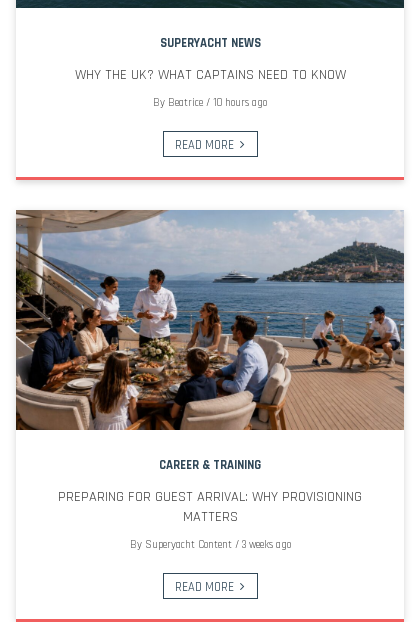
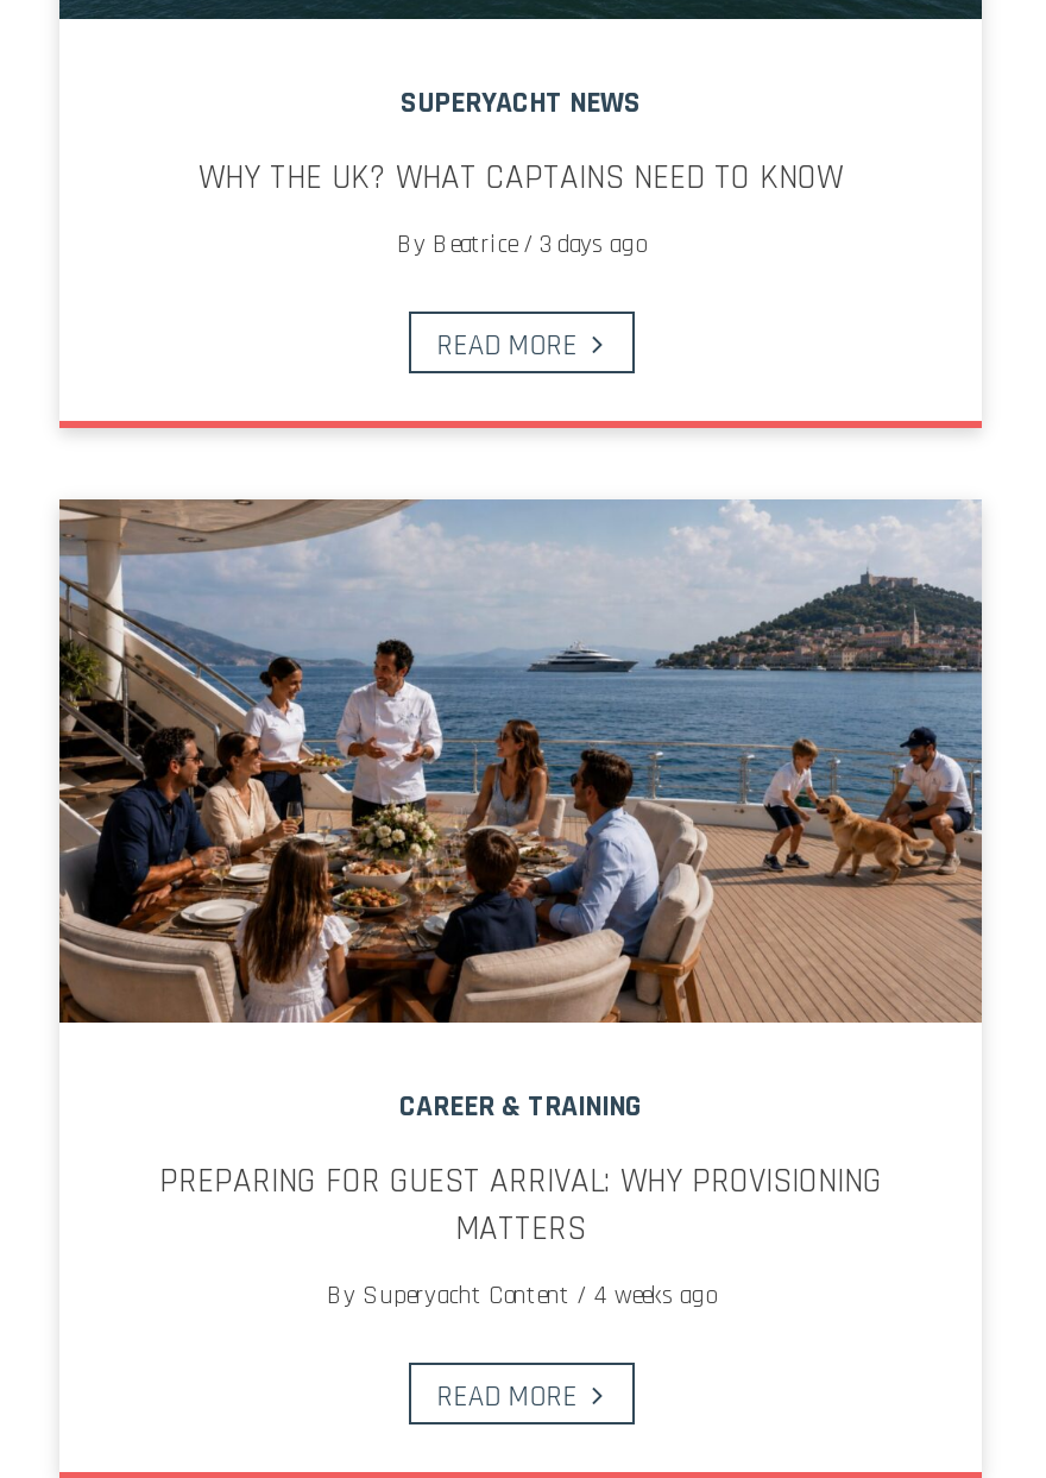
[153,96,267,110] By Beatrice / 10 hours ago -> [397,229,644,263] By Beatrice / 3 days ago
[129,538,290,552] By Superyacht Content / 3 weeks ago -> [327,1280,714,1314] By Superyacht Content / 4 weeks ago

